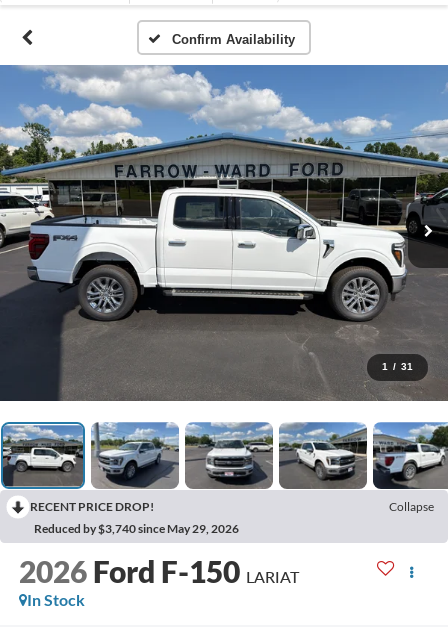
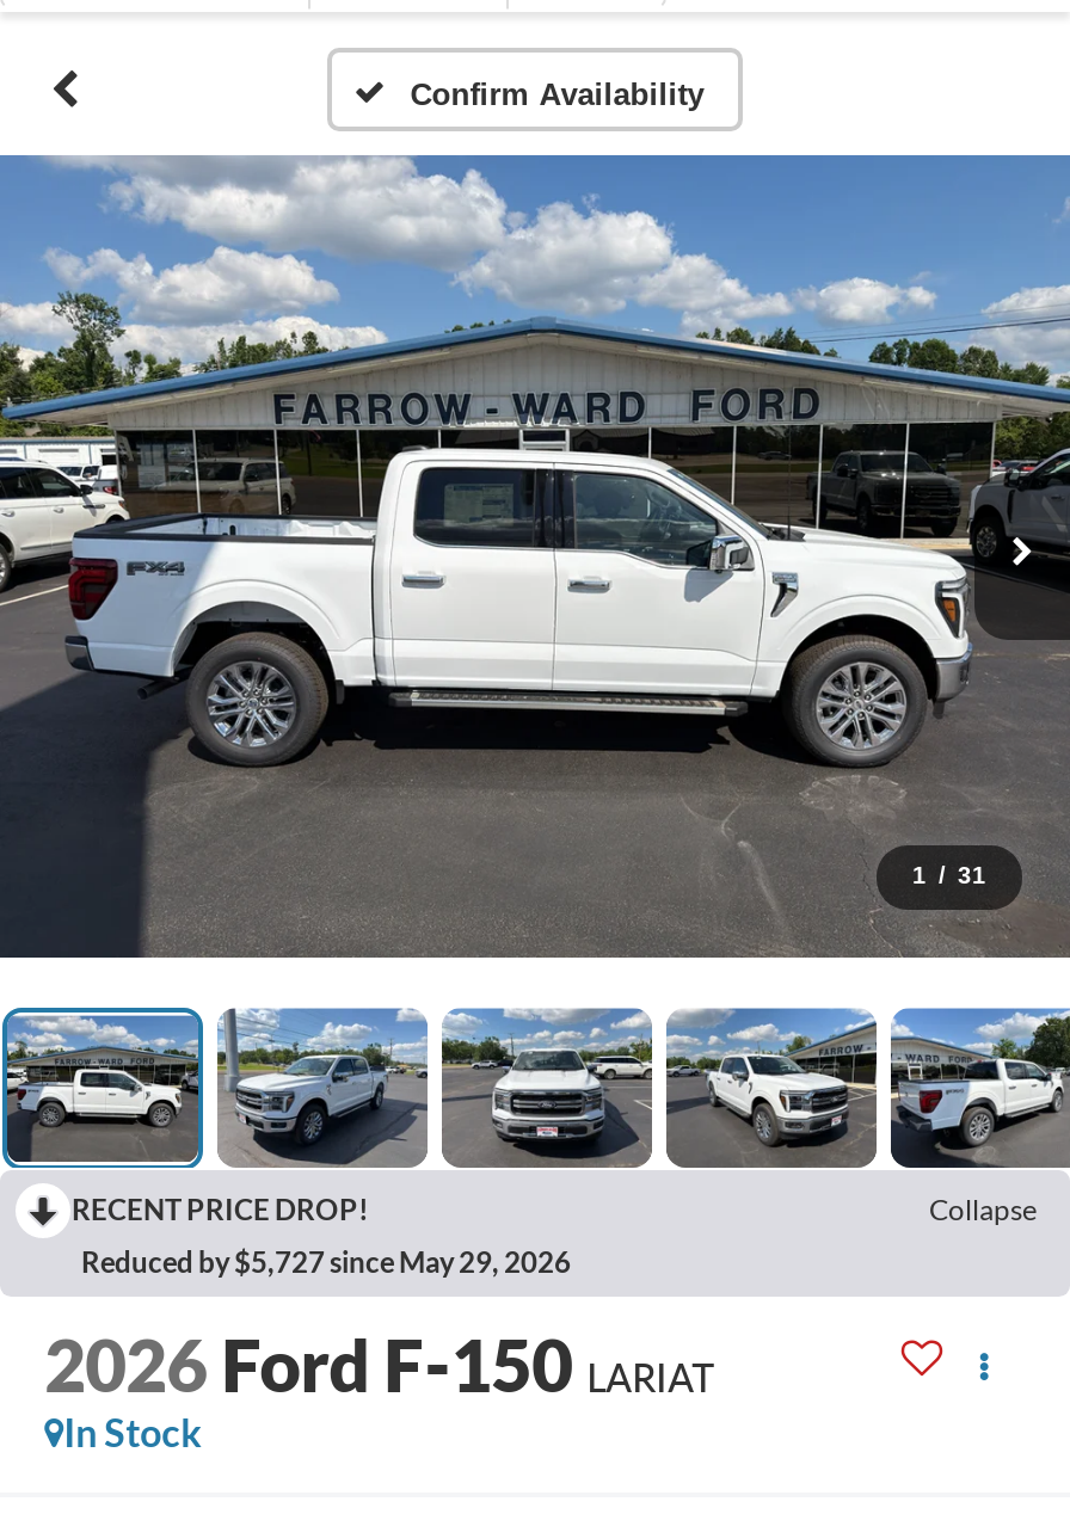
[34,521,239,536] Reduced by $3,740 since May 29, 2026 -> [81,1245,571,1280] Reduced by $5,727 since May 29, 2026

